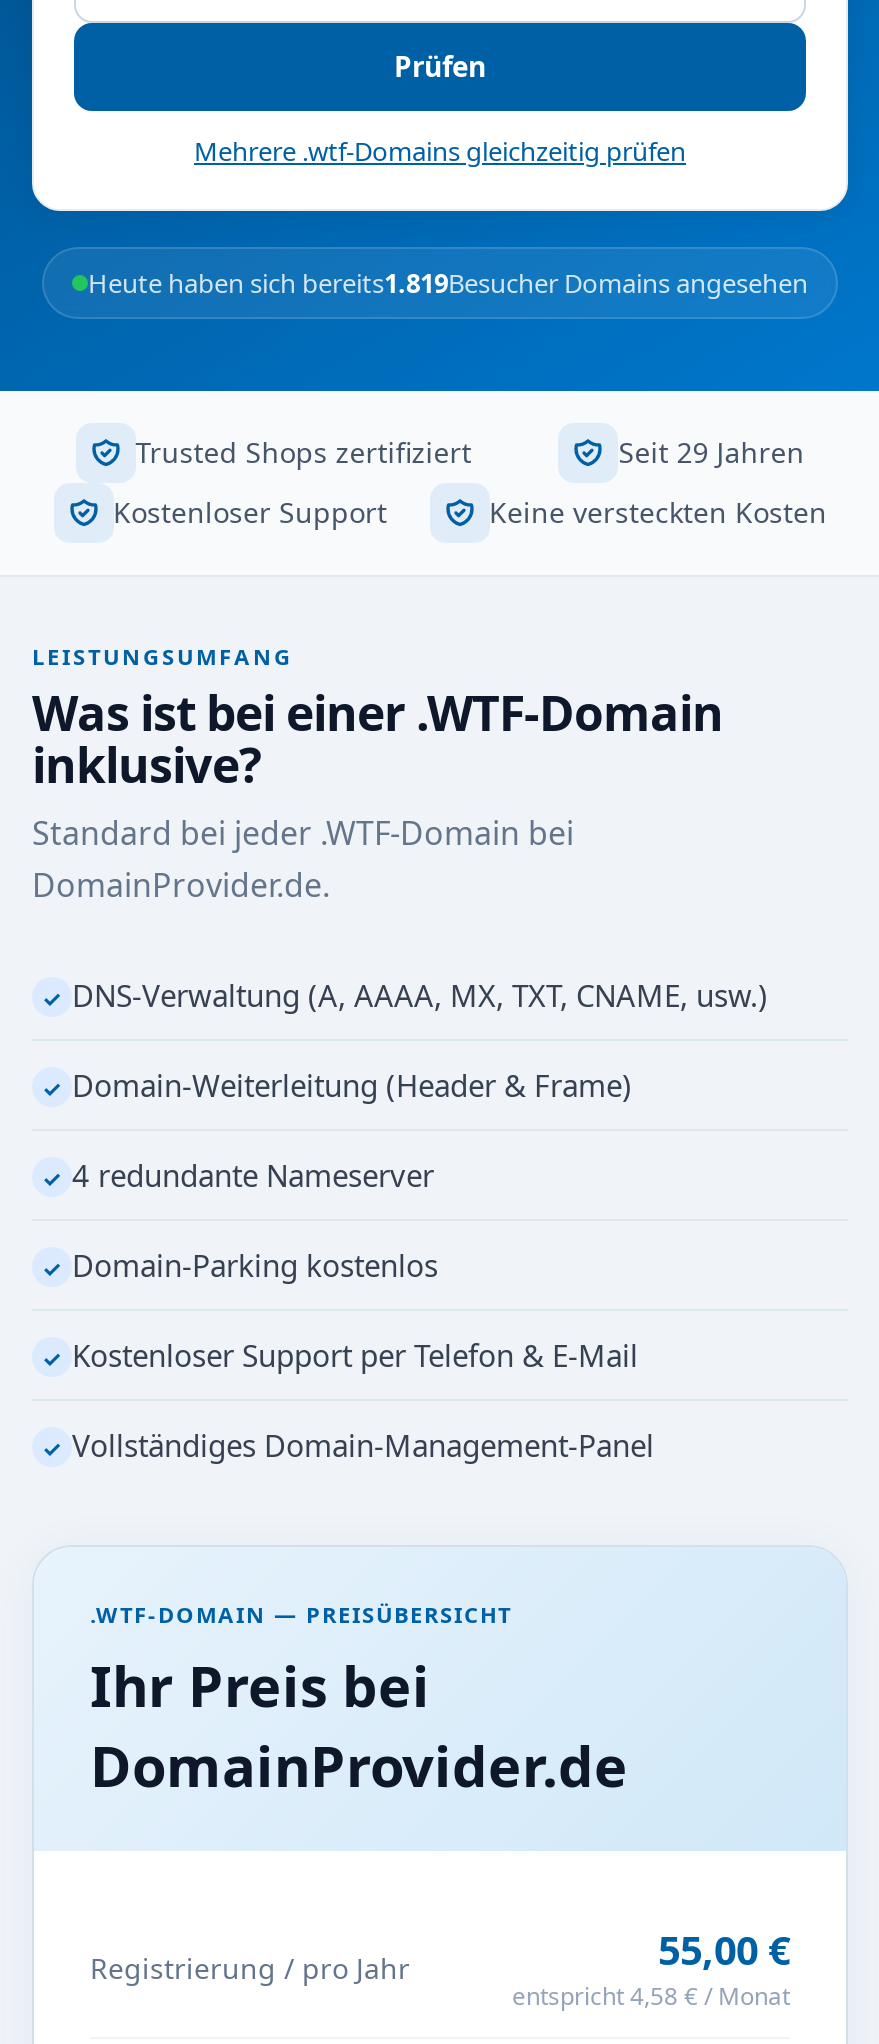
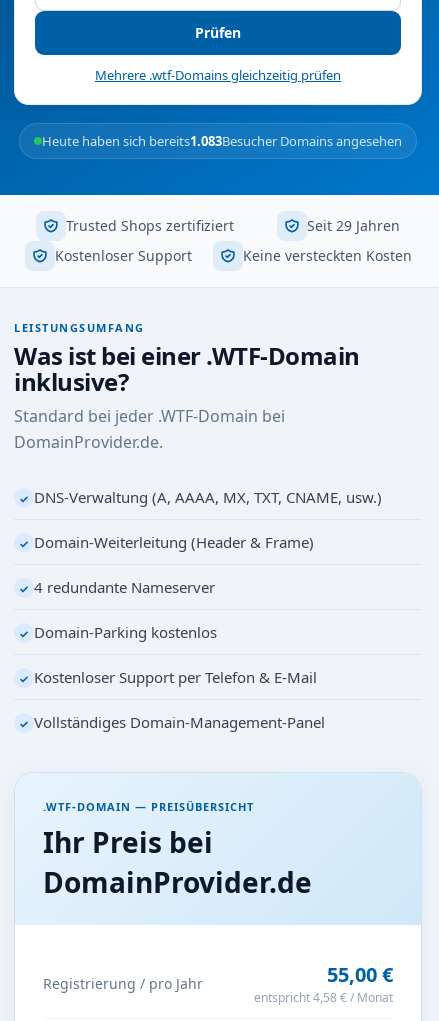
[88,265,808,301] Heute haben sich bereits1.819Besucher Domains angesehen -> [42,132,402,150] Heute haben sich bereits1.083Besucher Domains angesehen

